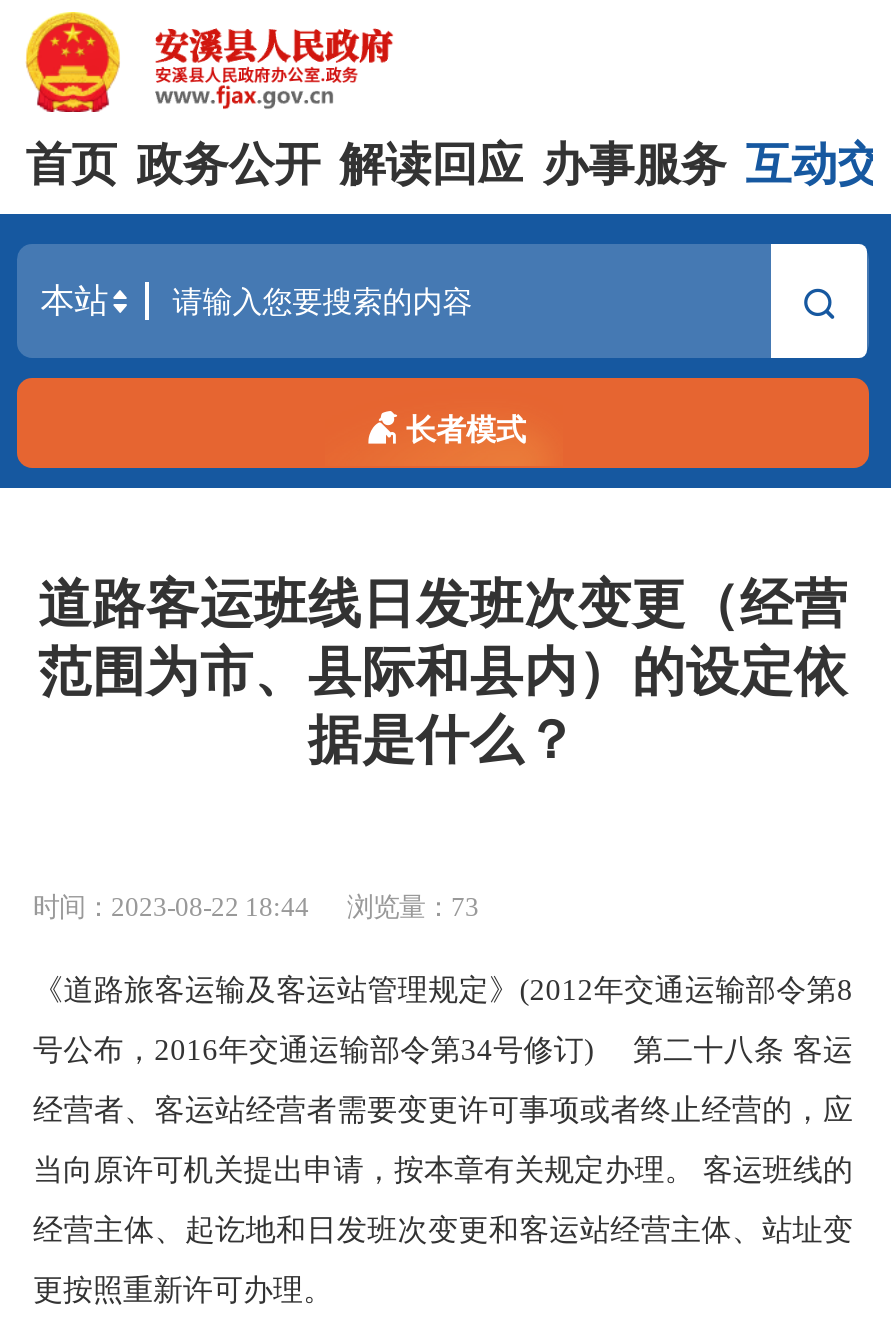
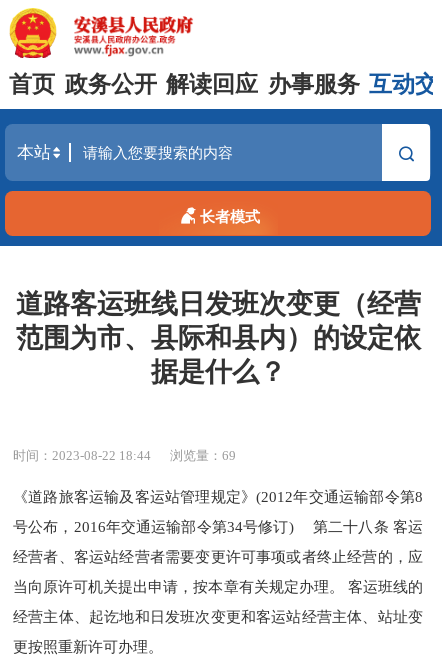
[33,893,479,923] 时间：2023-08-22 18:44 浏览量：73 -> [13,448,236,463] 时间：2023-08-22 18:44 浏览量：69

